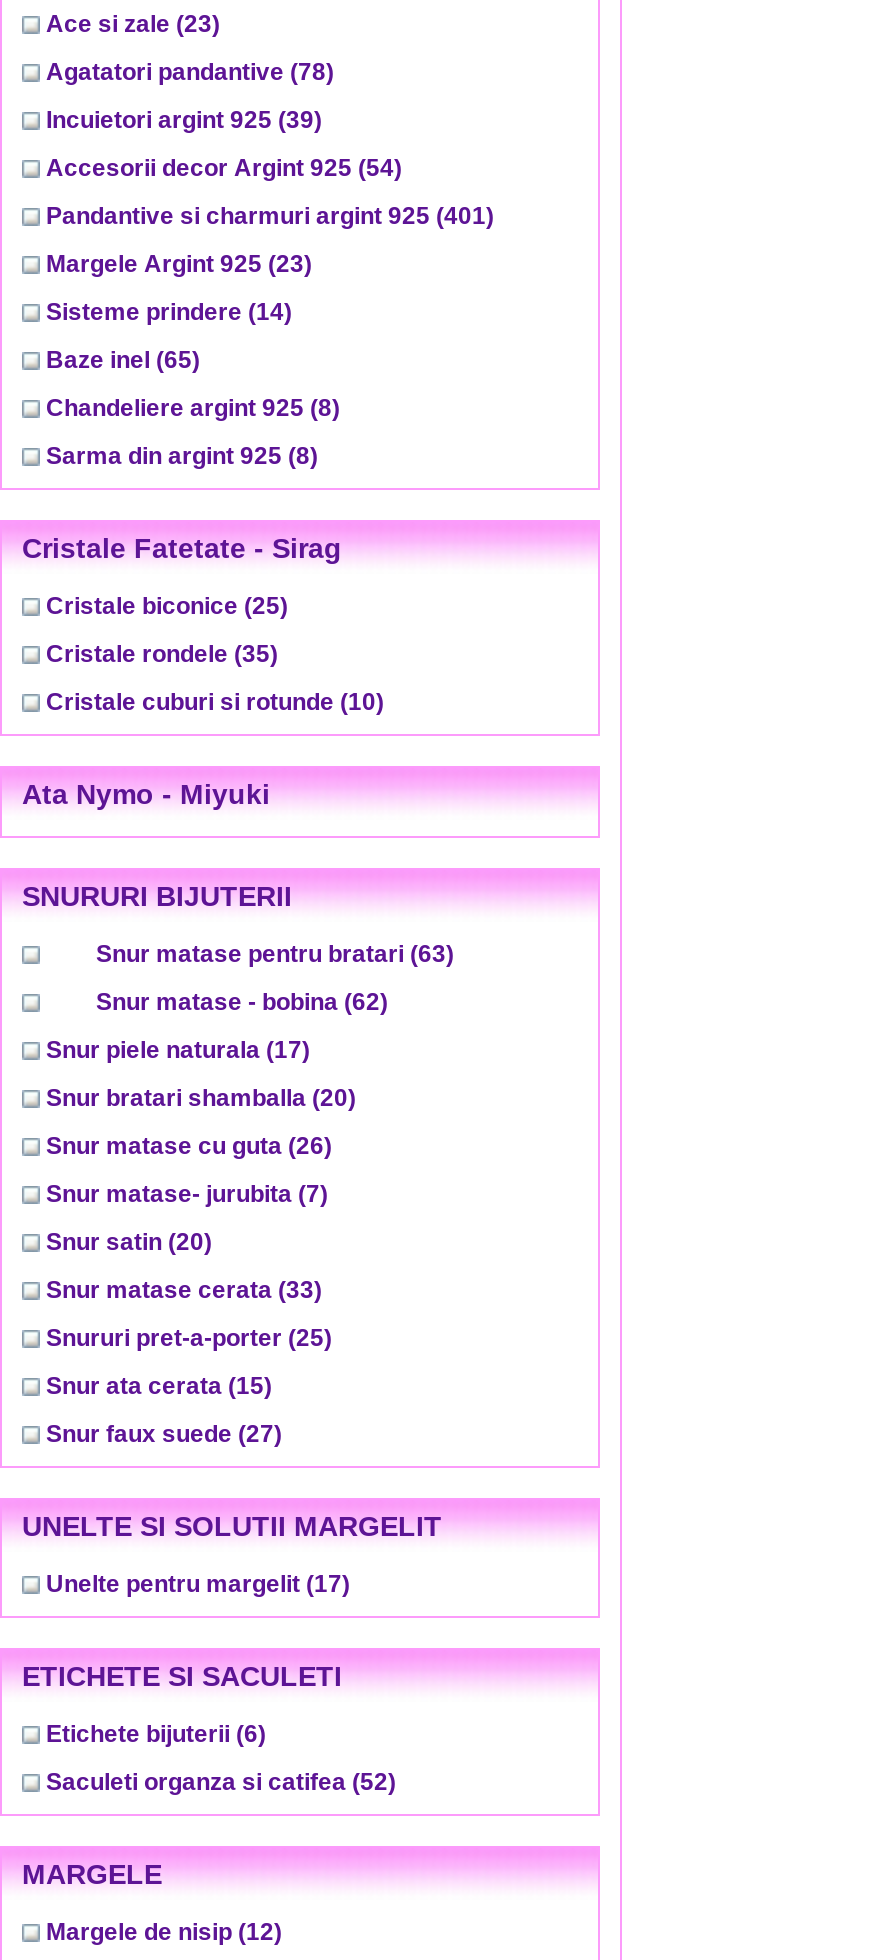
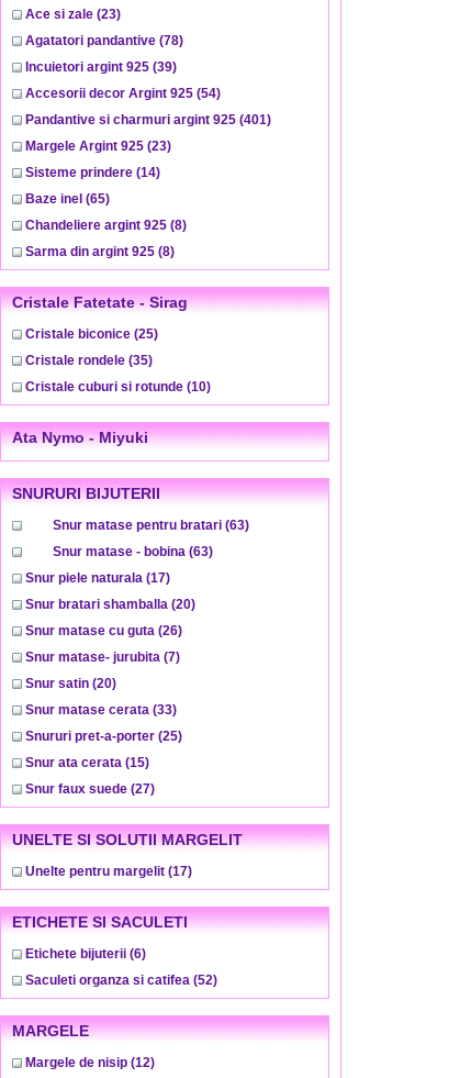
[96,988,388,1016] Snur matase - bobina (62) -> [53,544,213,559] Snur matase - bobina (63)

